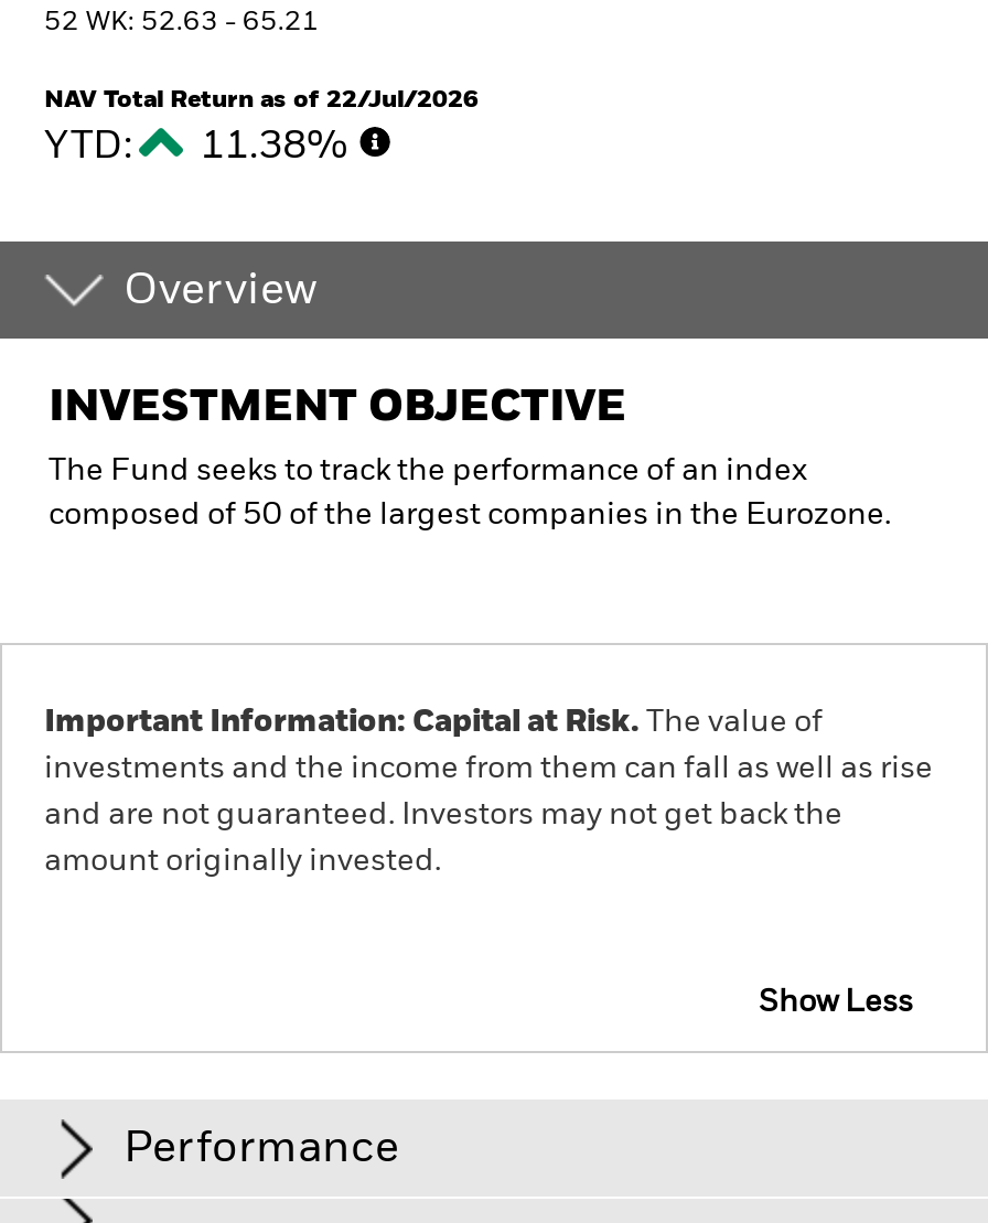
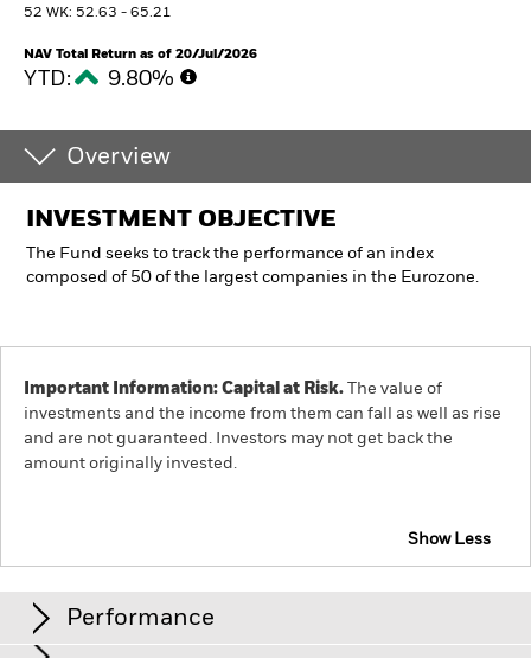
[44,87,479,111] NAV Total Return as of 22/Jul/2026 -> [24,47,257,60] NAV Total Return as of 20/Jul/2026
[44,127,357,167] YTD: 11.38% -> [24,69,179,90] YTD: 9.80%

